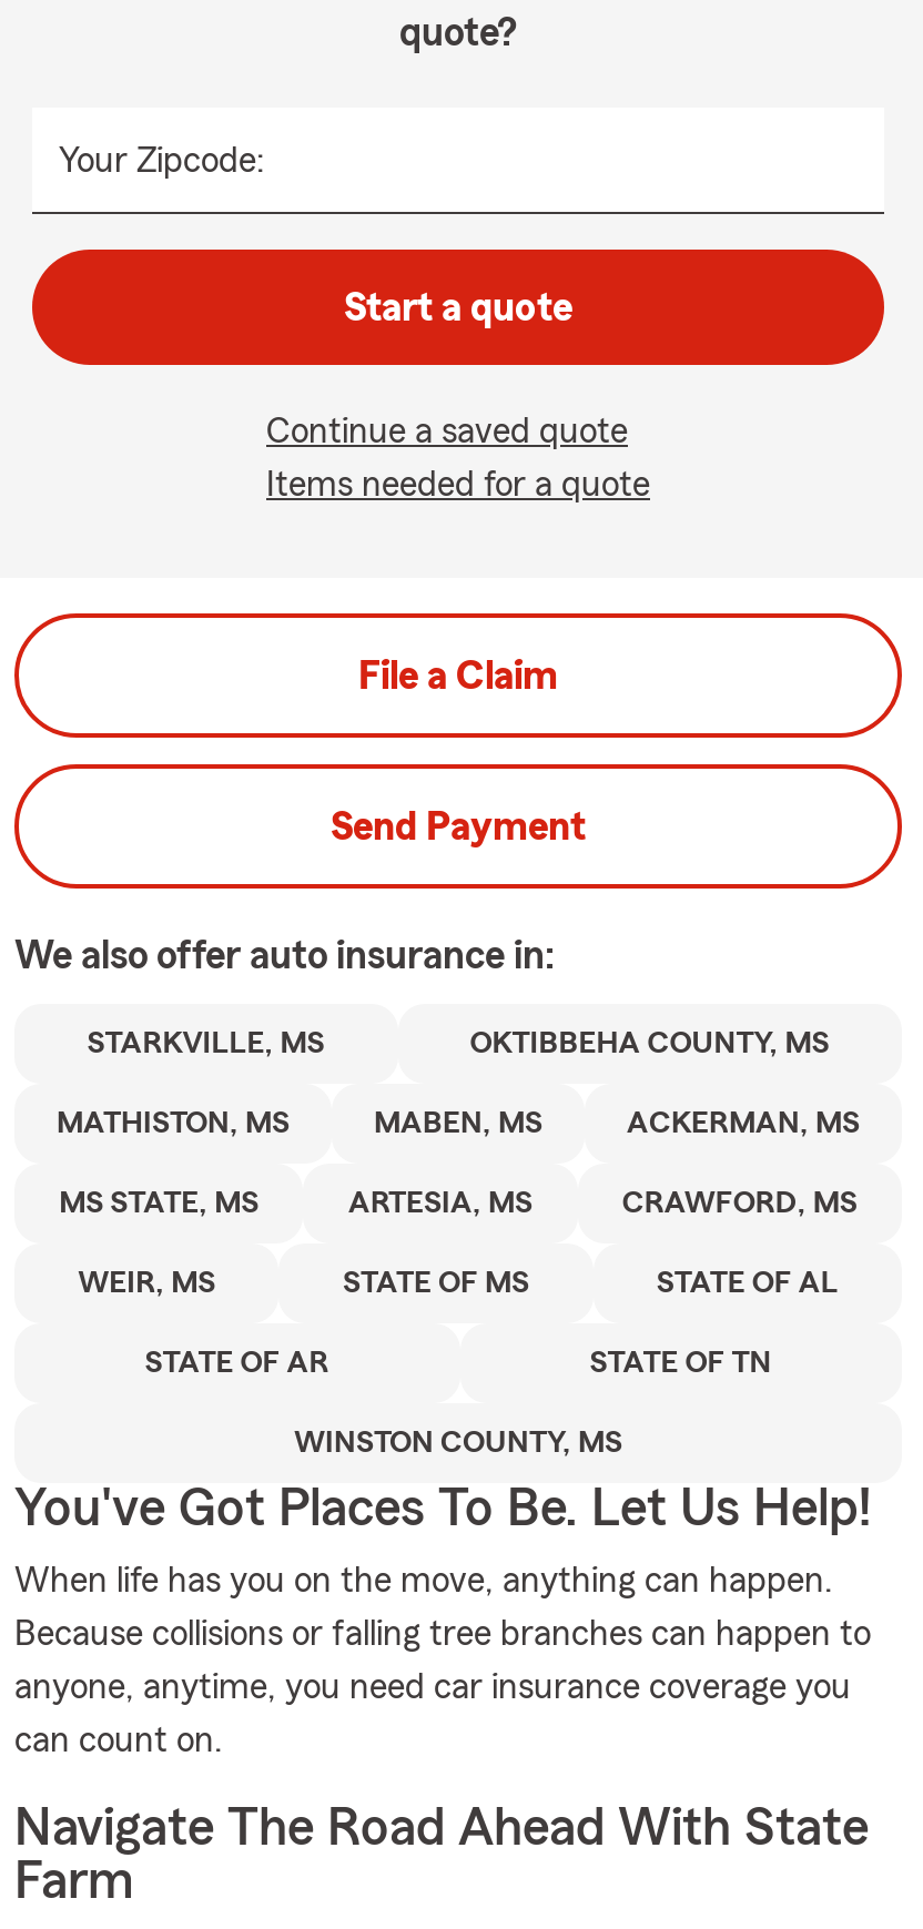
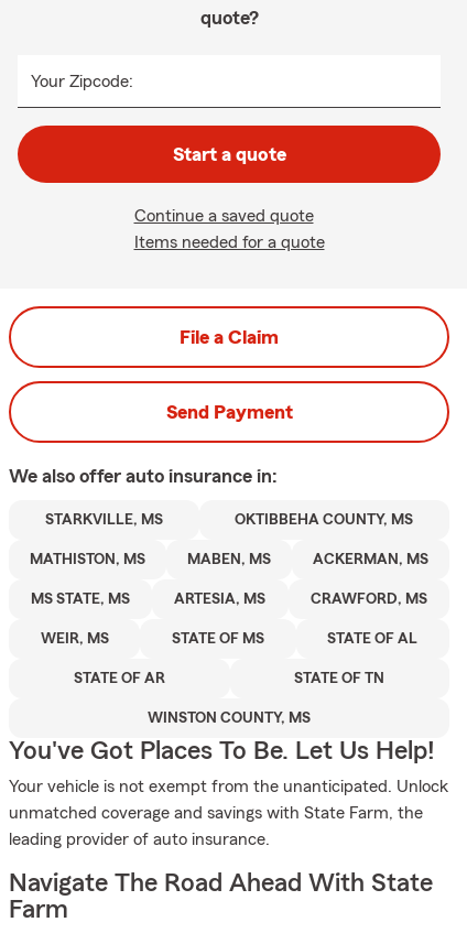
[14,1563,871,1758] When life has you on the move, anything can happen. | Because collisions or falling tree branches can happen to | anyone, anytime, you need car insurance coverage you | can count on. -> [9,778,448,848] Your vehicle is not exempt from the unanticipated. Unlock | unmatched coverage and savings with State Farm, the | leading provider of auto insurance.

